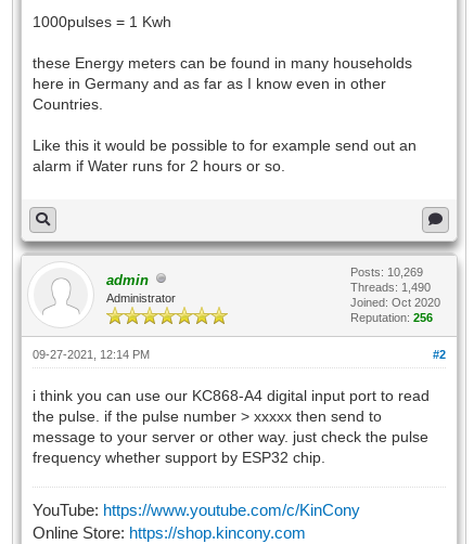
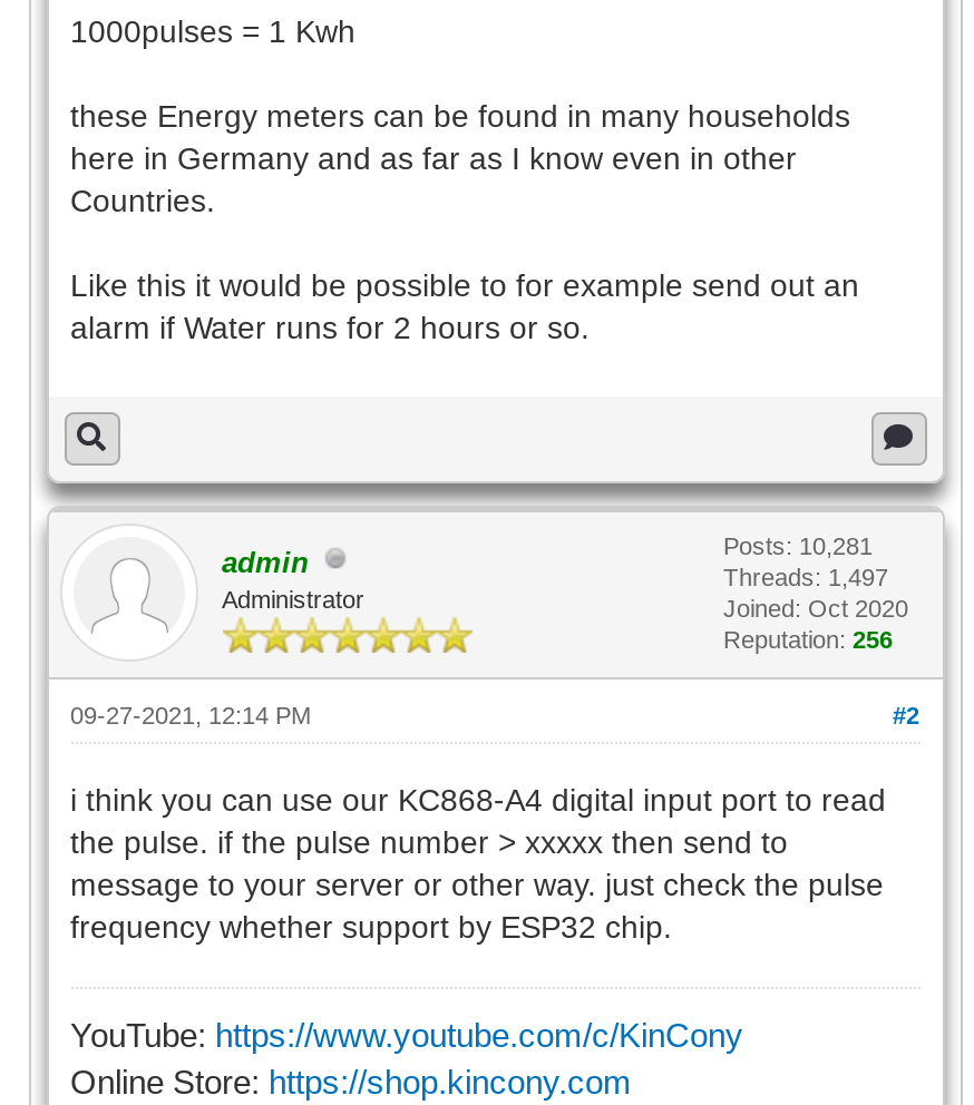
[350,265,422,278] Posts: 10,269 -> [723,532,873,559] Posts: 10,281
[350,280,430,293] Threads: 1,490 -> [723,563,888,590] Threads: 1,497

